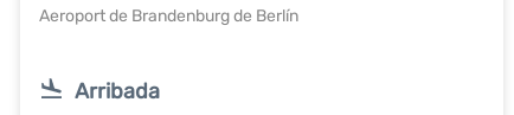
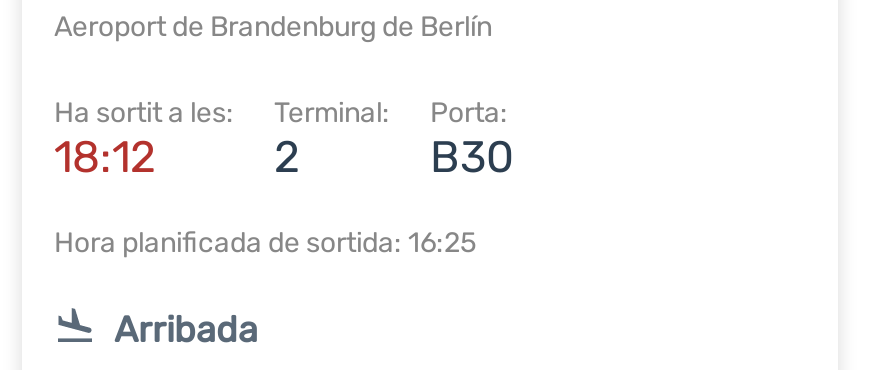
none -> [54,96,234,184] Ha sortit a les: | 18:12
none -> [54,96,514,260] Porta: | B30 | Hora planificada de sortida: 16:25
none -> [274,96,390,184] Terminal: | 2

